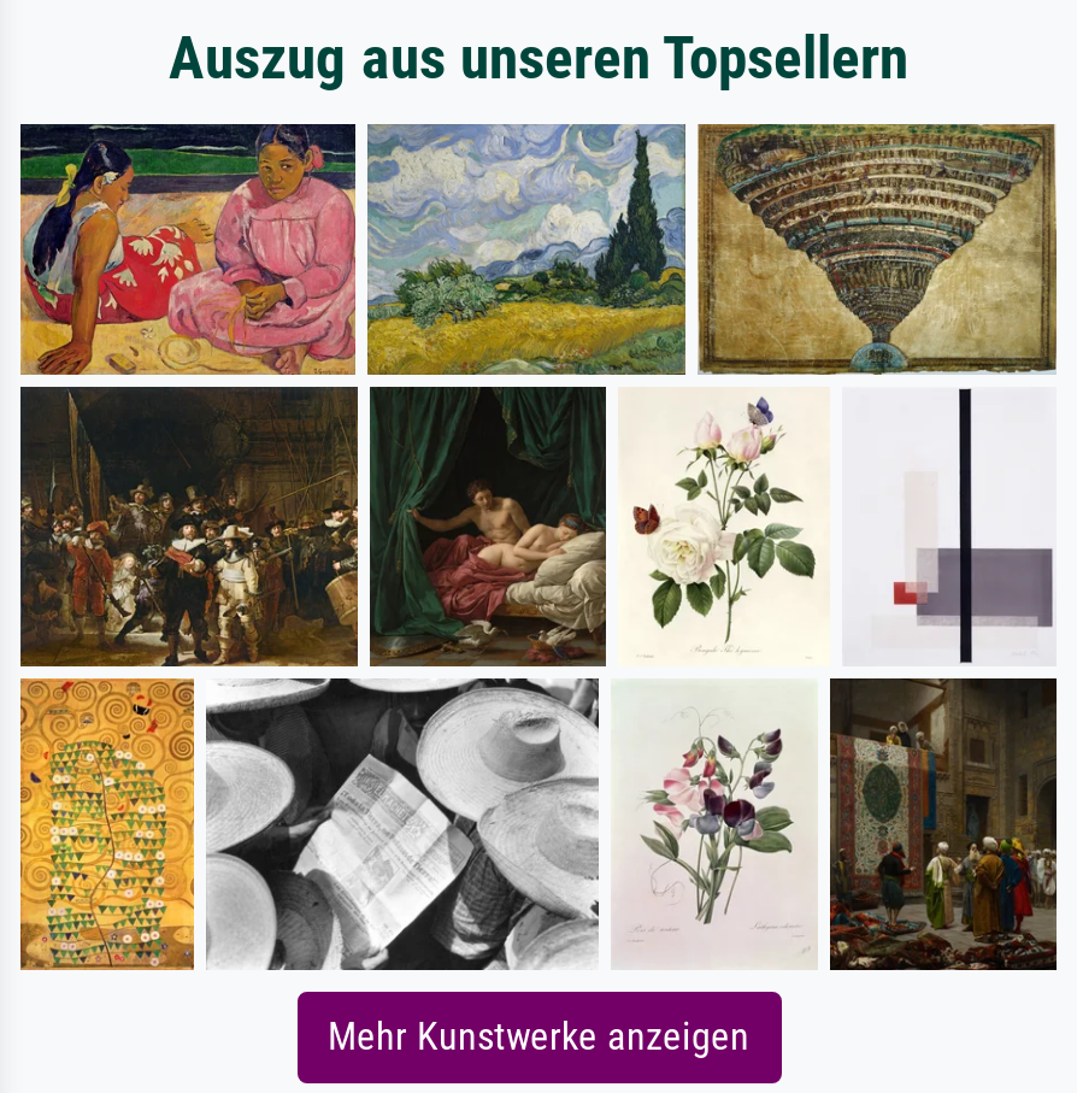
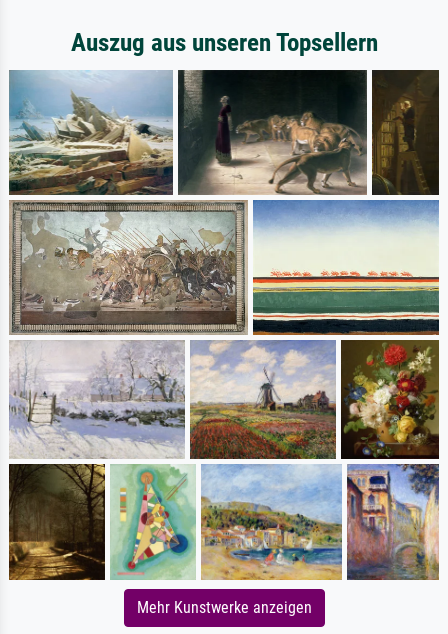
[18,123,1059,971] [image] -> [8,69,440,581] [image]

